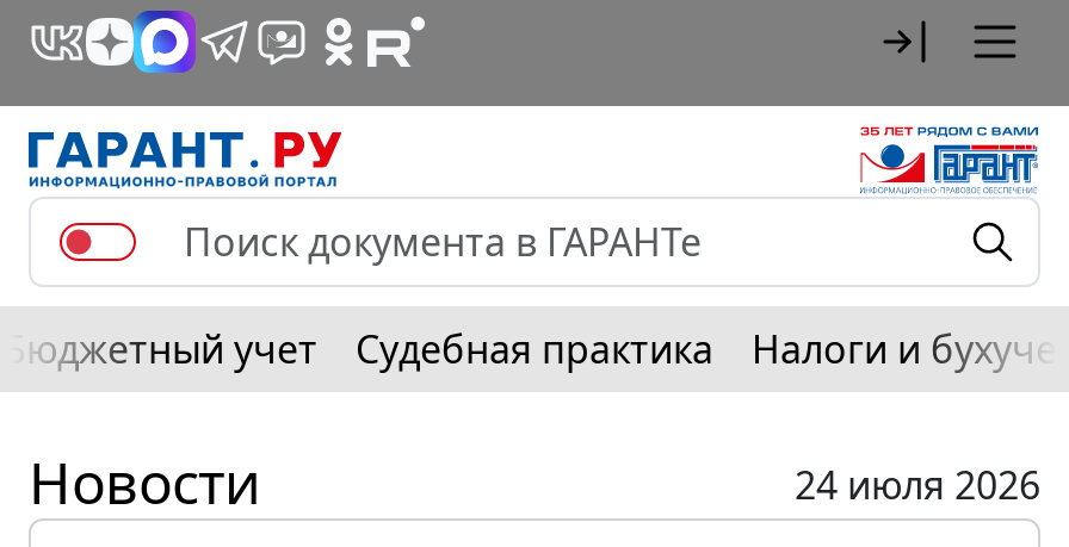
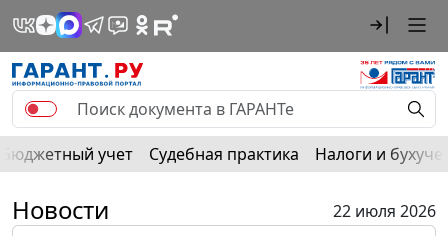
[795,458,1040,510] 24 июля 2026 -> [333,199,436,221] 22 июля 2026

